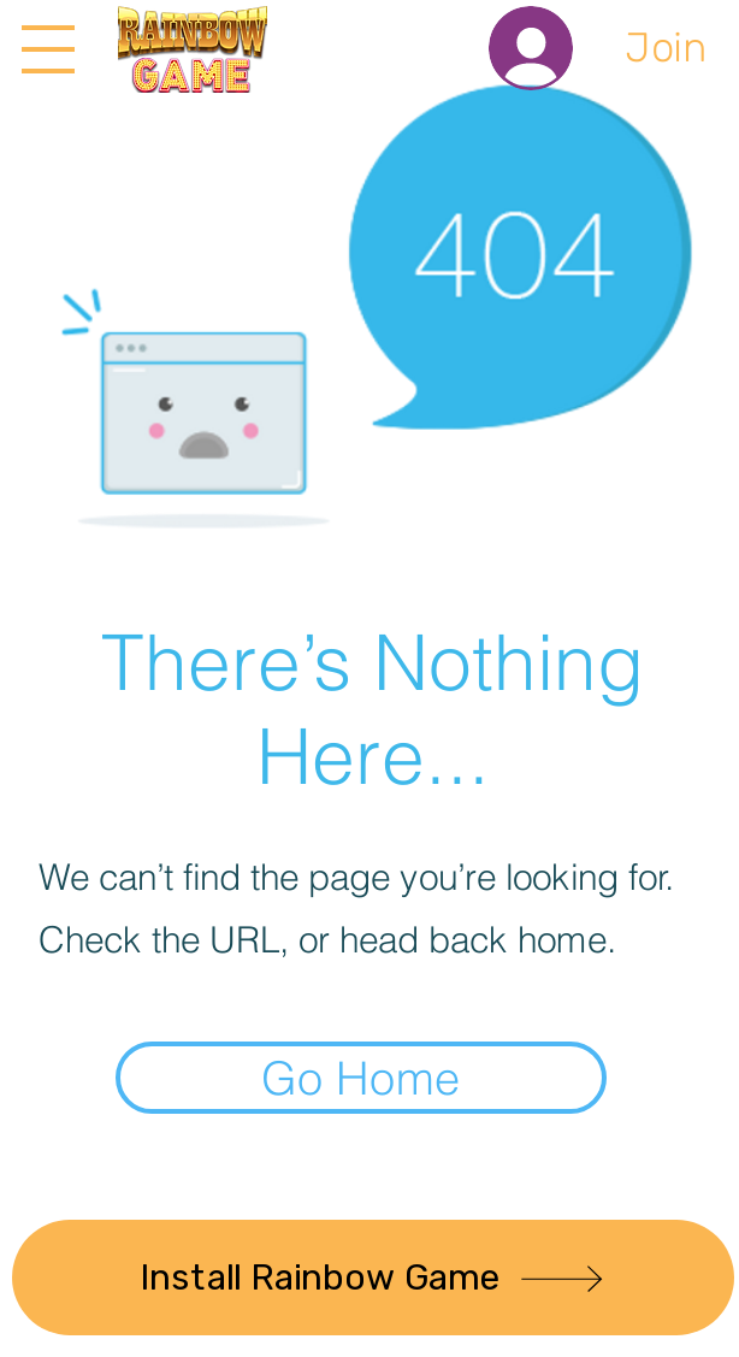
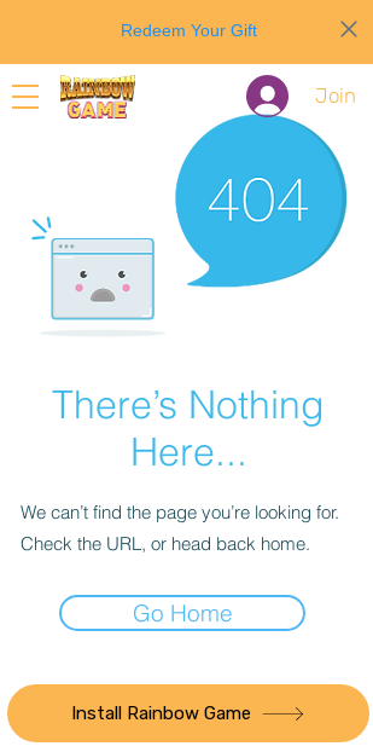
none -> [120,21,257,40] Redeem Your Gift

